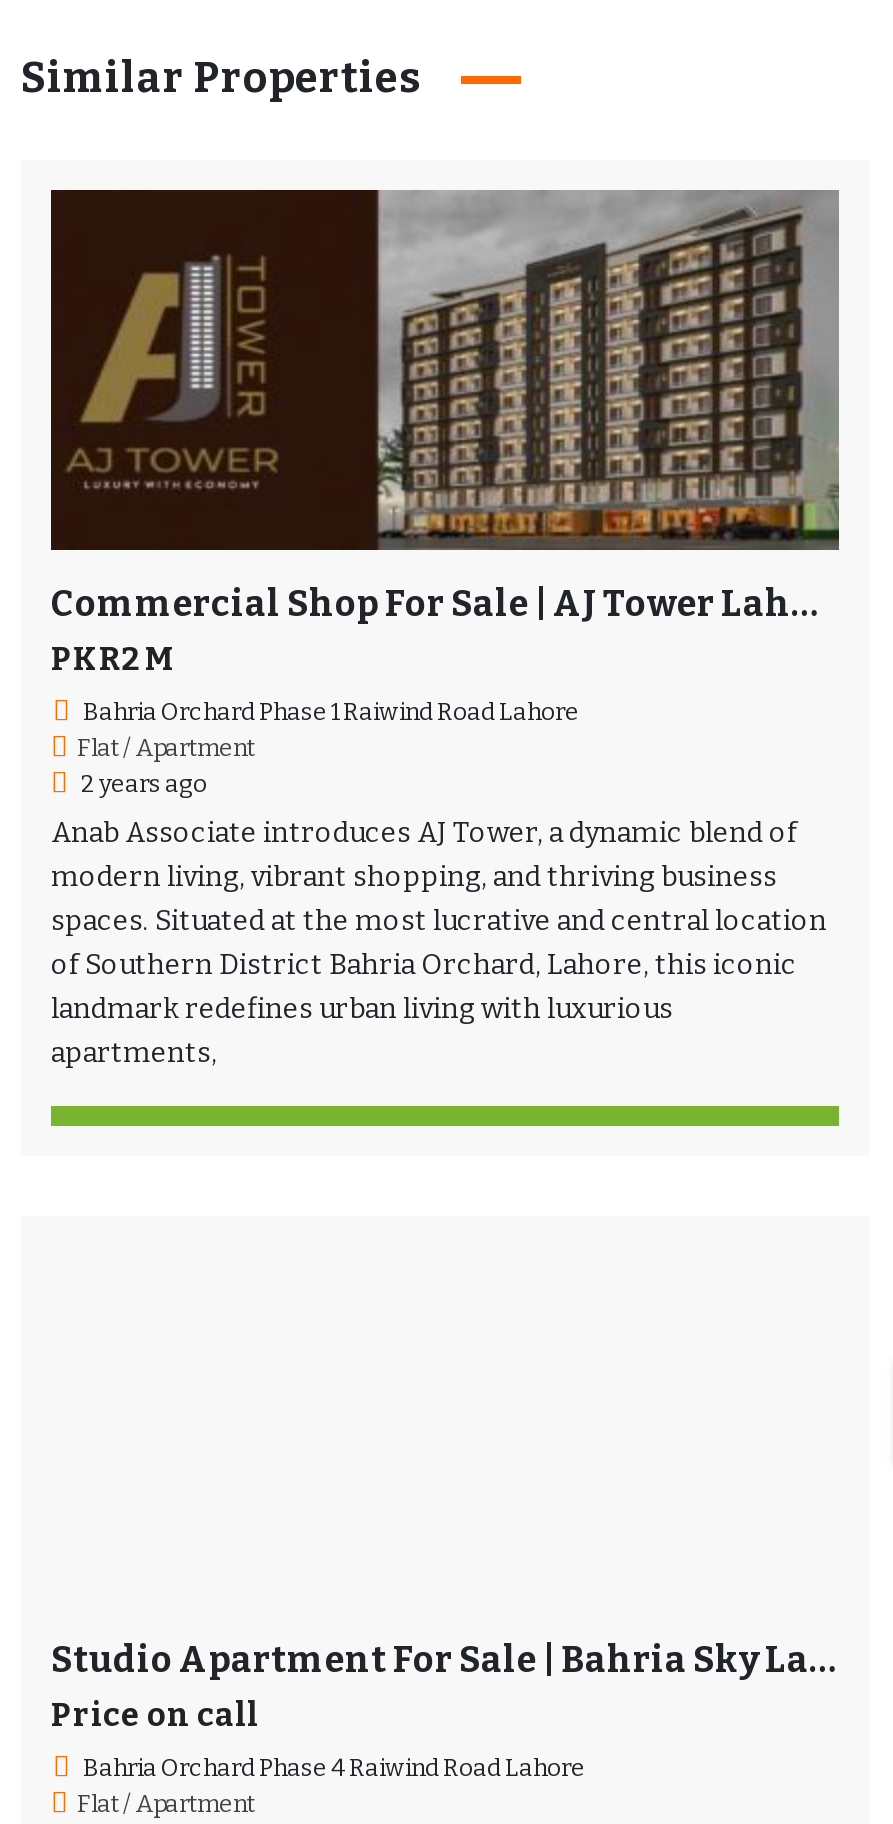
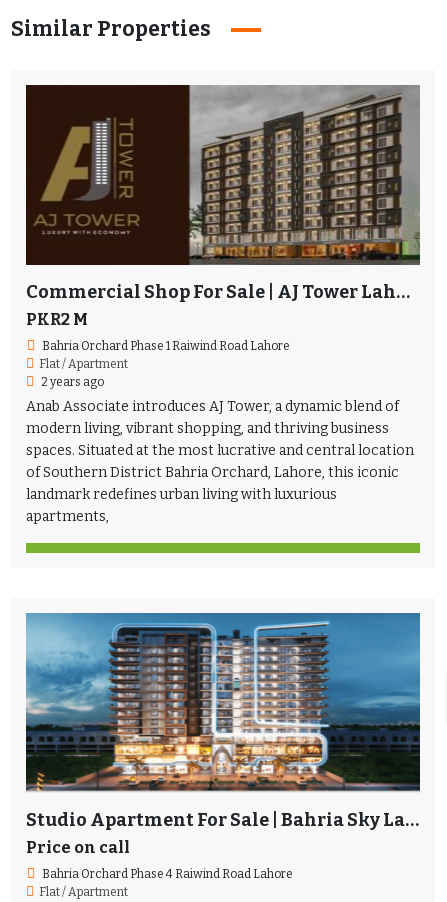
none -> [25,612,421,792] [image]

